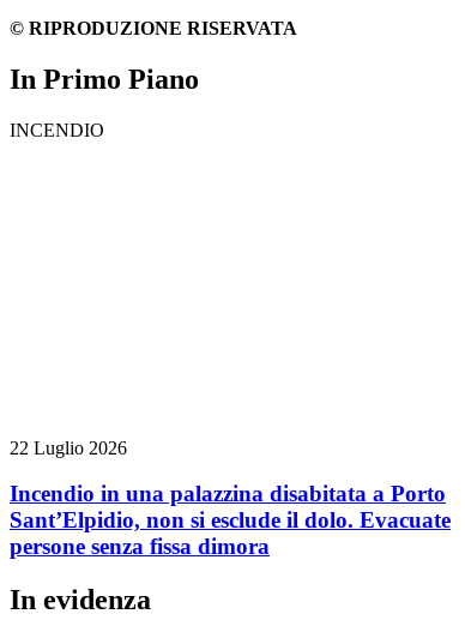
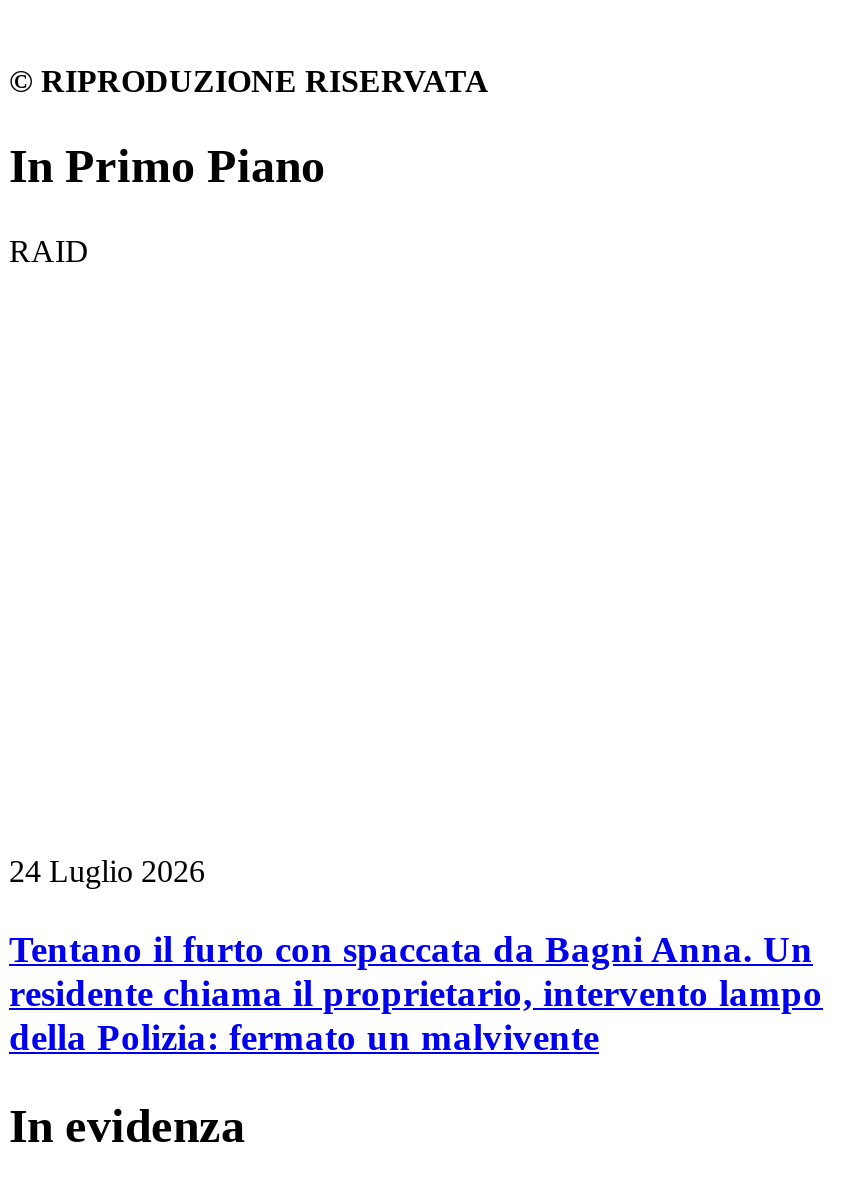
[10,119,104,140] INCENDIO -> [9,233,89,267] RAID
[10,437,127,458] 22 Luglio 2026 -> [9,854,205,888] 24 Luglio 2026
[10,481,451,559] Incendio in una palazzina disabitata a Porto | Sant’Elpidio, non si esclude il dolo. Evacuate | persone senza fissa dimora -> [9,927,823,1057] Tentano il furto con spaccata da Bagni Anna. Un | residente chiama il proprietario, intervento lampo | della Polizia: fermato un malvivente

